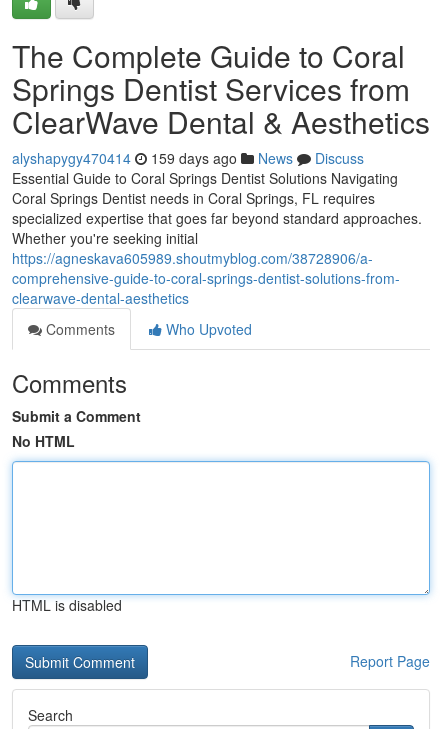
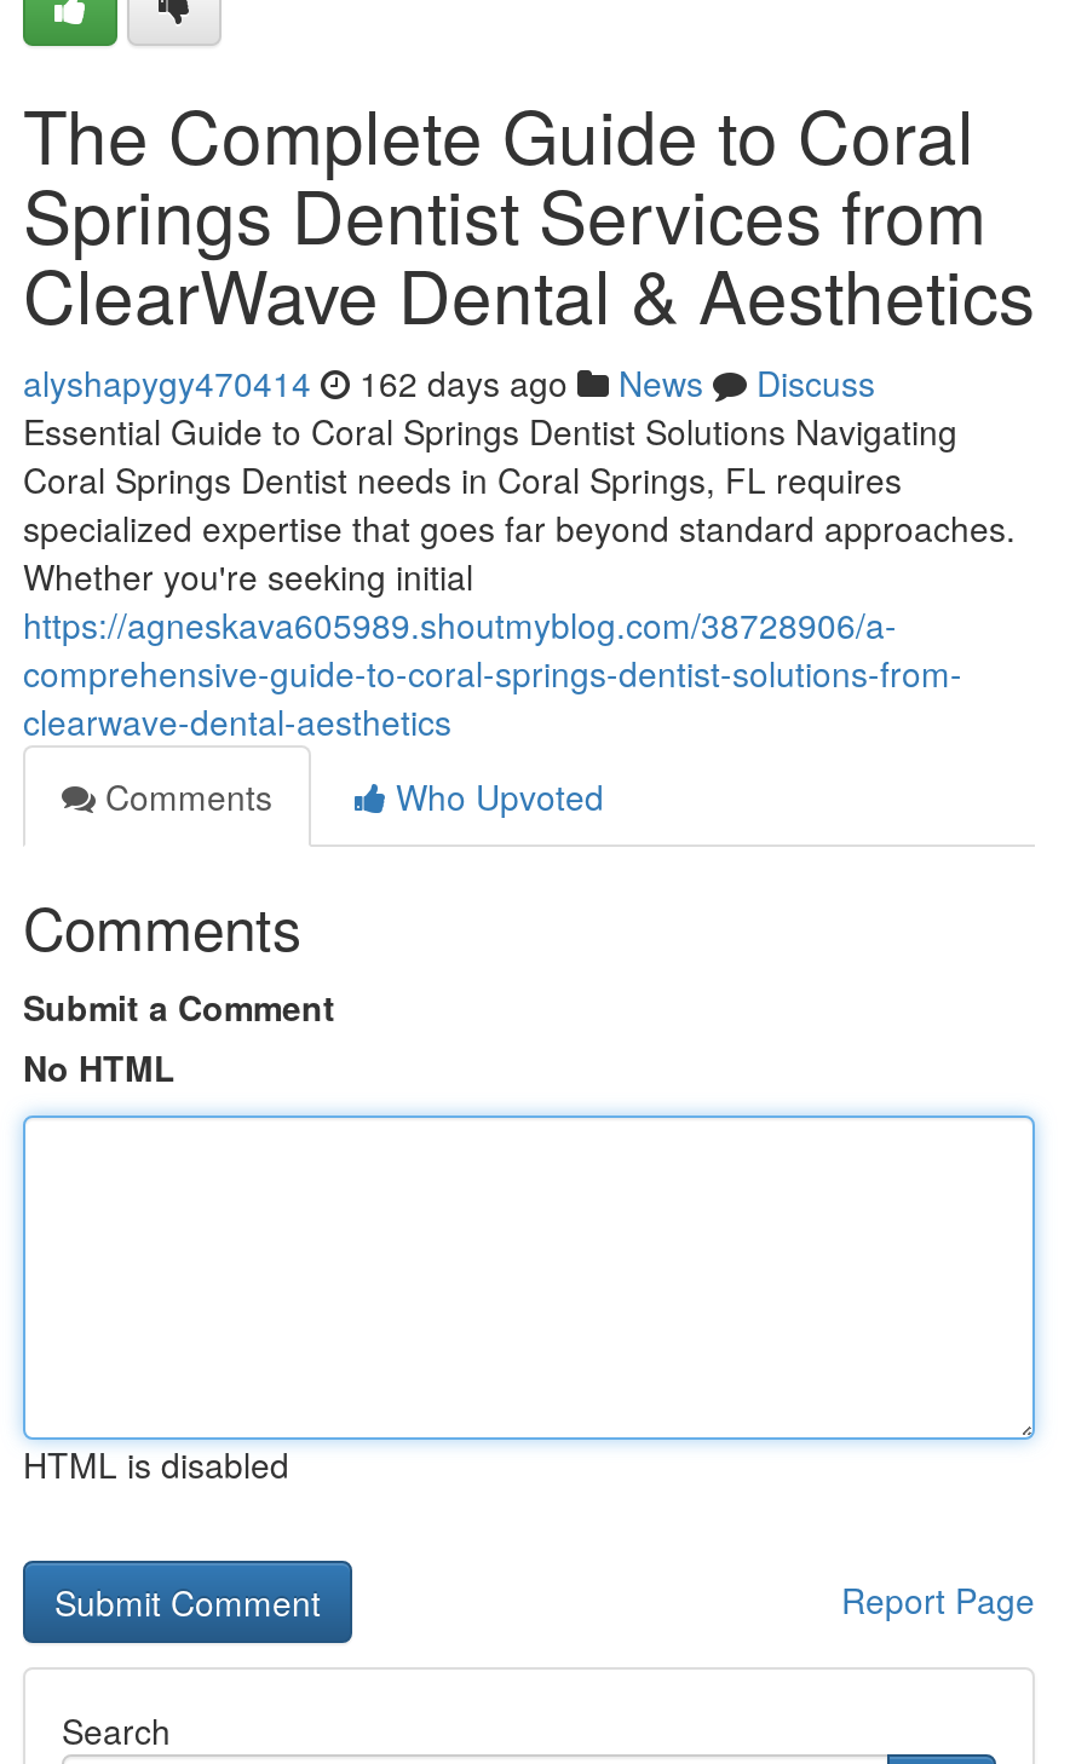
[12,148,364,168] alyshapygy470414 159 days ago News Discuss -> [23,358,875,407] alyshapygy470414 162 days ago News Discuss

